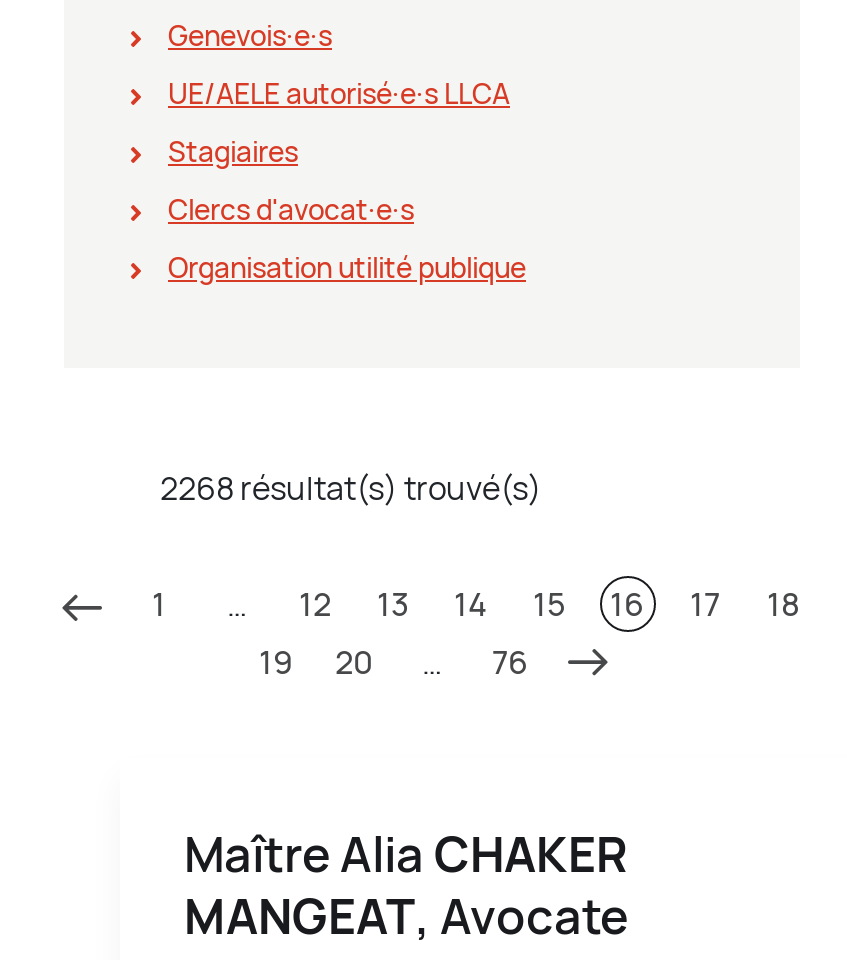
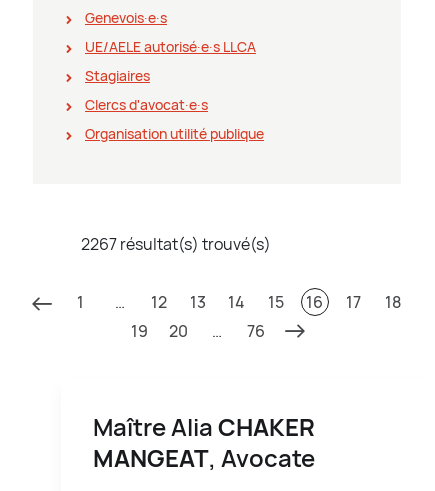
[160,466,542,510] 2268 résultat(s) trouvé(s) -> [81,233,271,255] 2267 résultat(s) trouvé(s)

